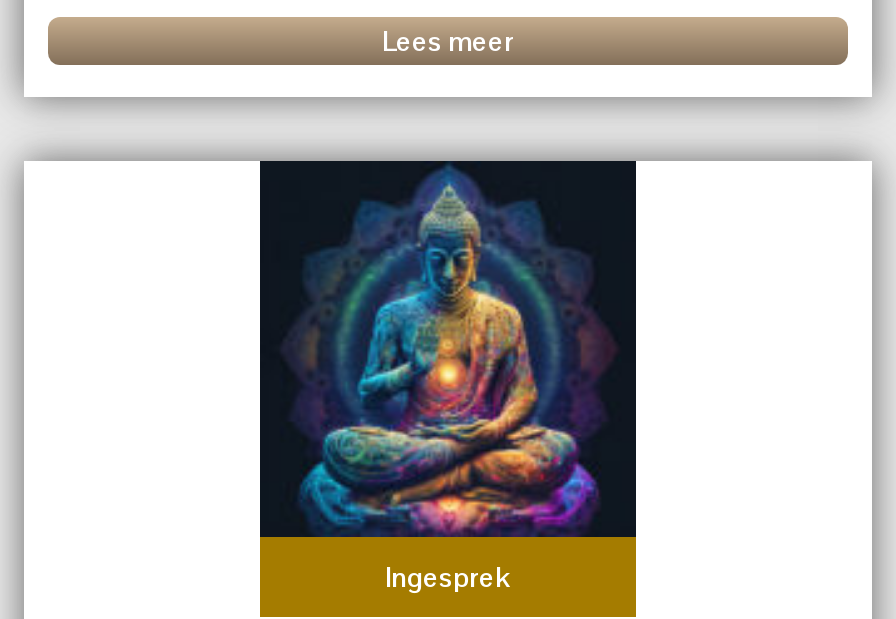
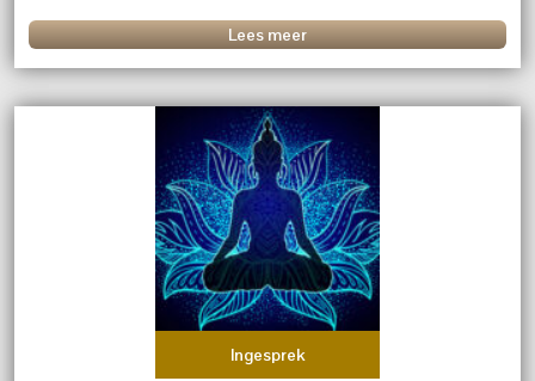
[258,171,638,537] [image] -> [154,113,381,331] [image]

